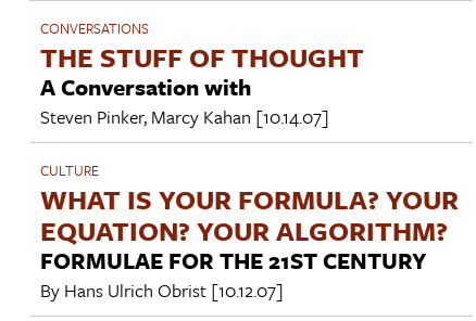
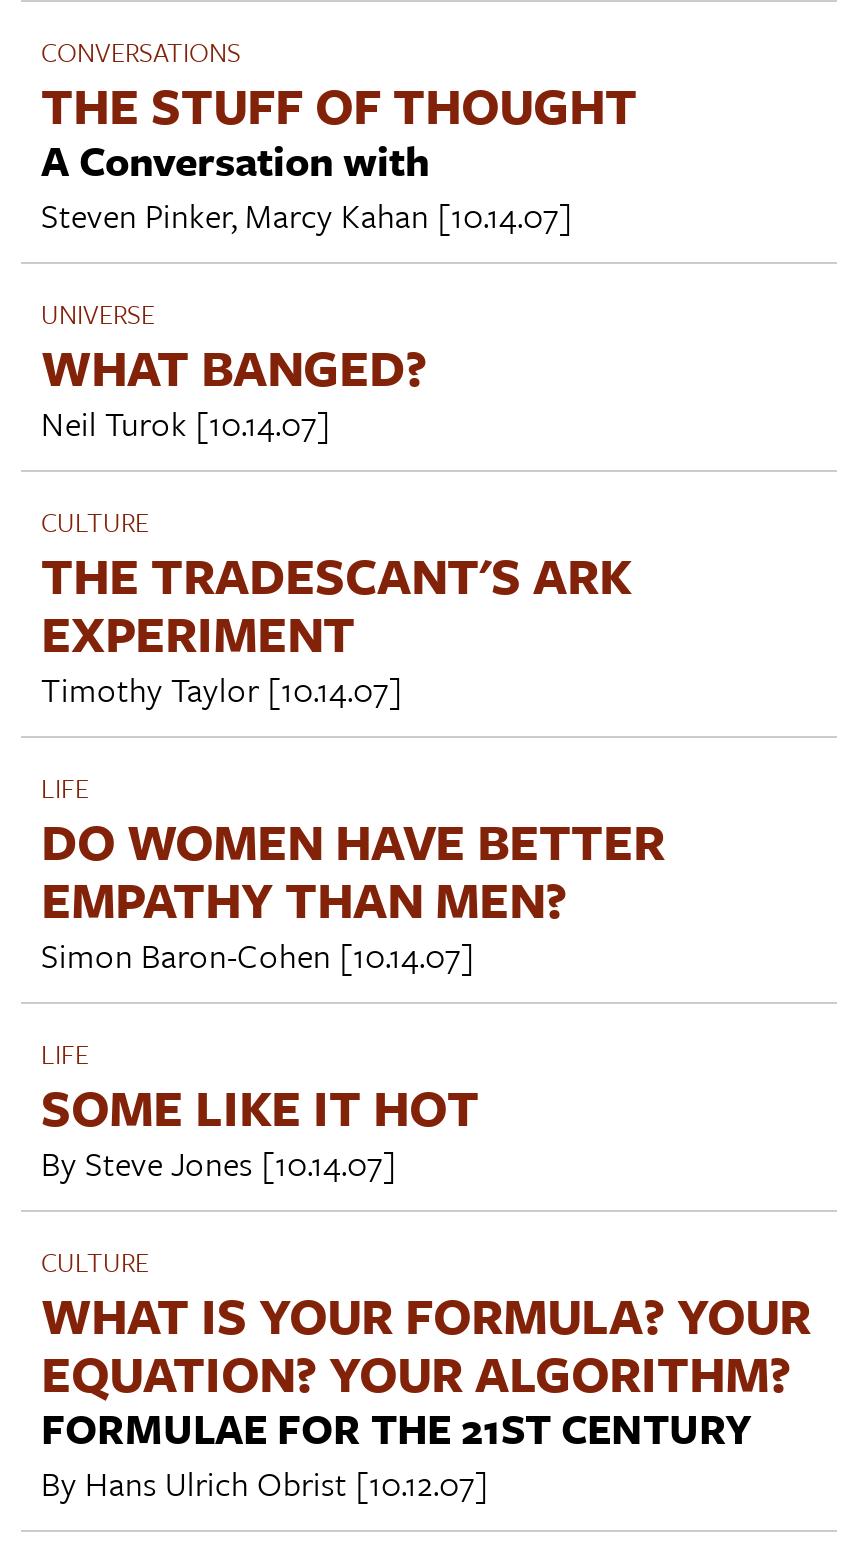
none -> [41,293,665,1187] UNIVERSE | WHAT BANGED? | Neil Turok [10.14.07] | CULTURE | THE TRADESCANT'S ARK | EXPERIMENT | Timothy Taylor [10.14.07] | LIFE | DO WOMEN HAVE BETTER | EMPATHY THAN MEN? | Simon Baron-Cohen [10.14.07] | LIFE | SOME LIKE IT HOT | By Steve Jones [10.14.07]

